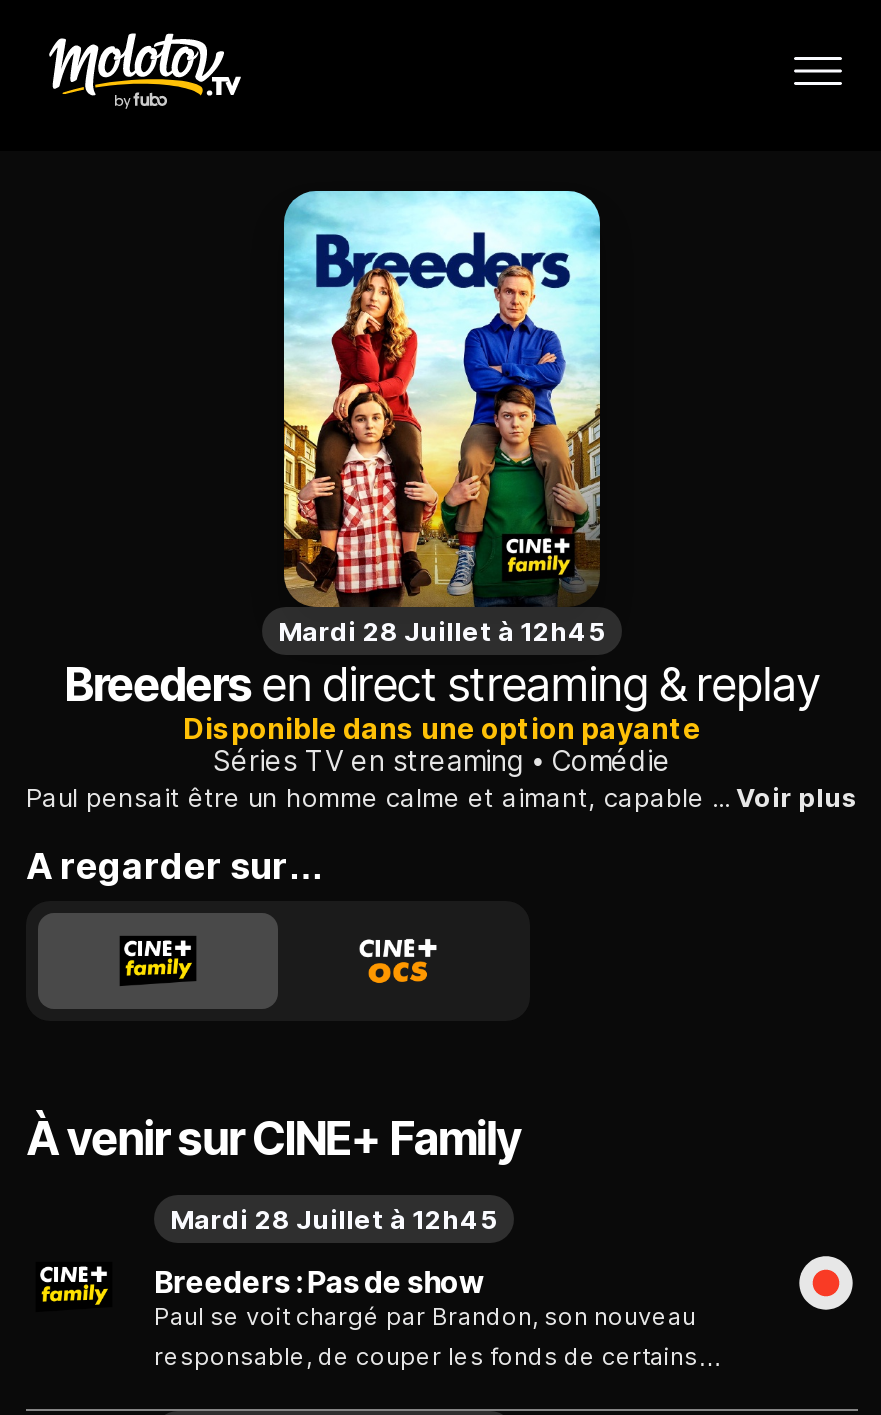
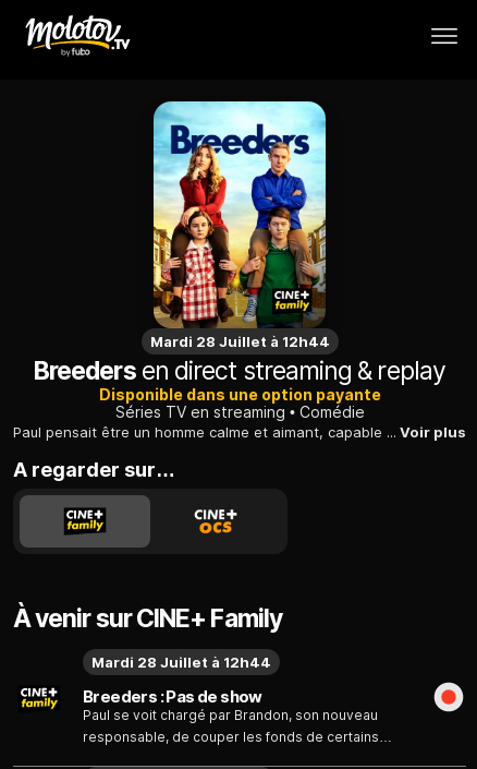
[278,616,606,648] Mardi 28 Juillet à 12h45 -> [150,333,329,350] Mardi 28 Juillet à 12h44
[170,1204,498,1236] Mardi 28 Juillet à 12h45 -> [91,654,271,671] Mardi 28 Juillet à 12h44

